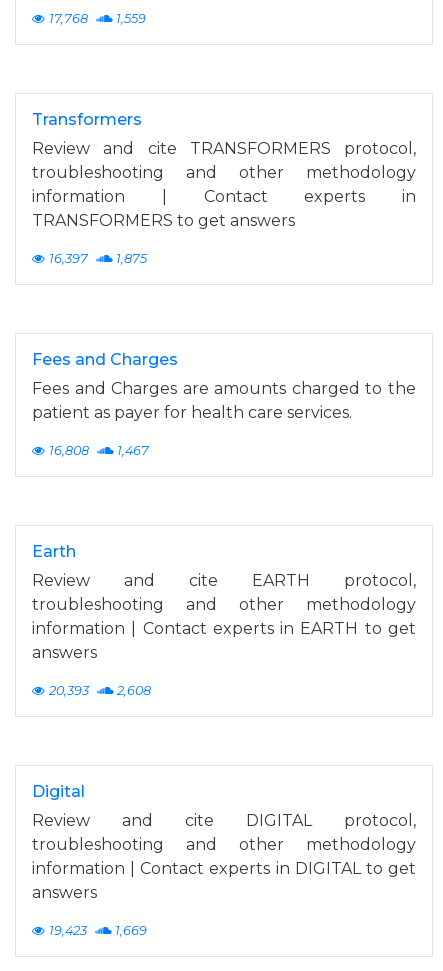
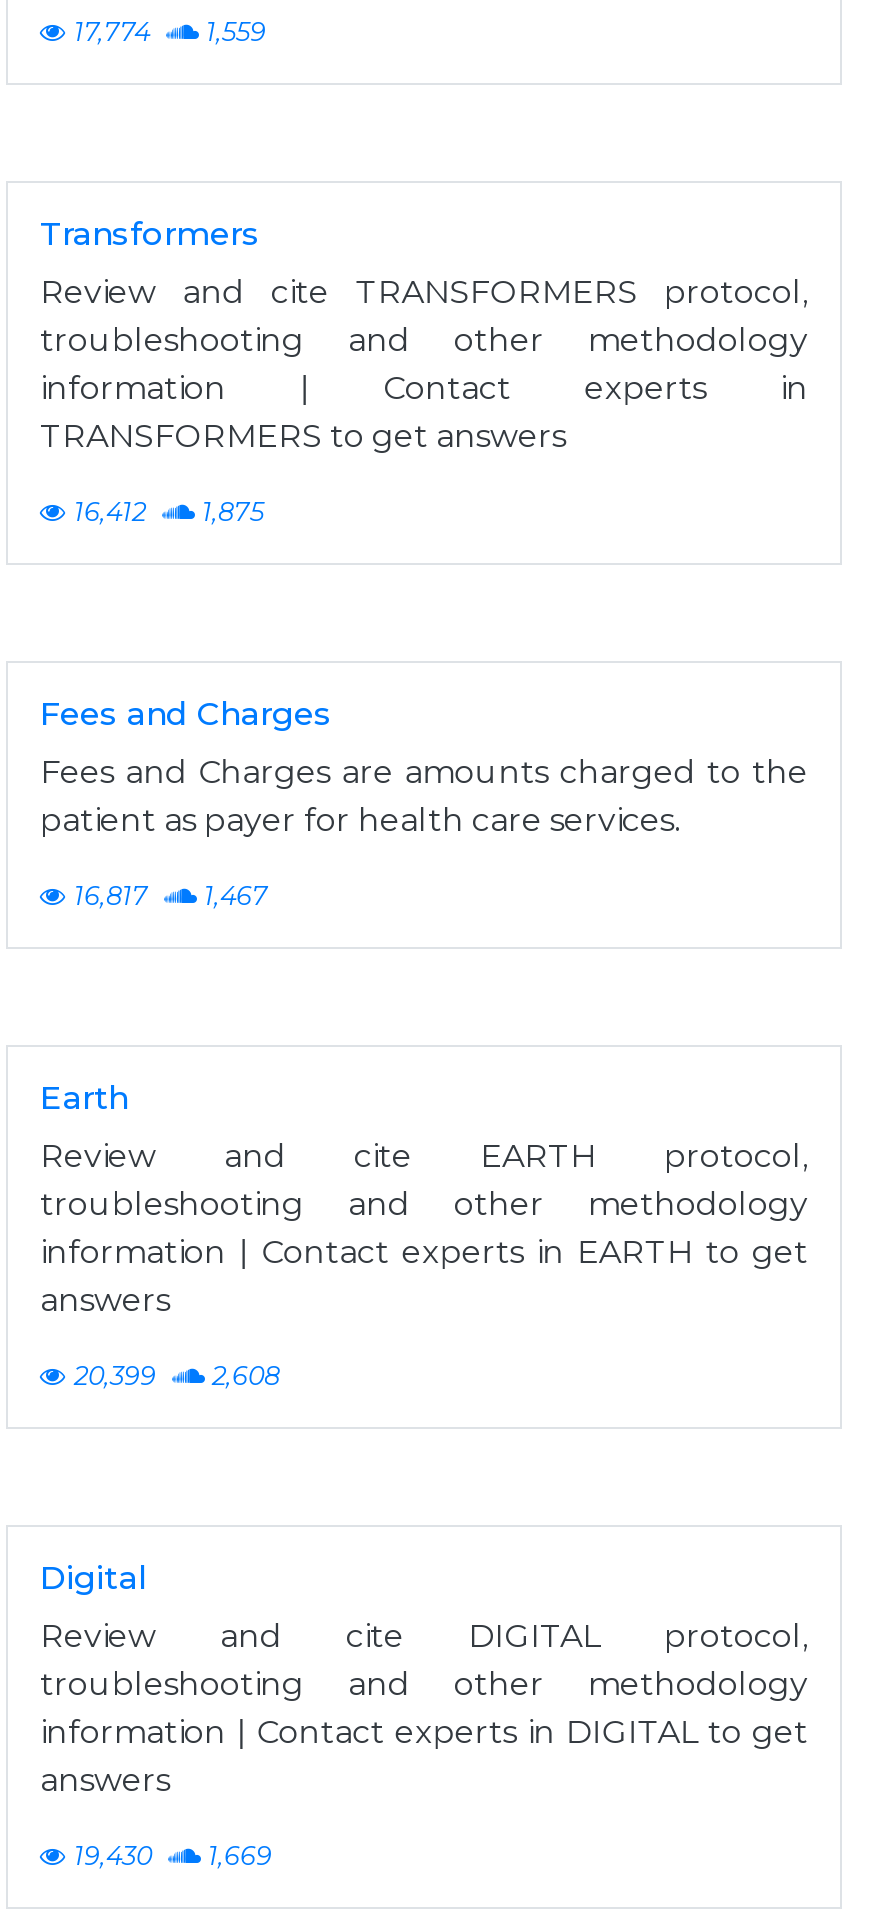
[49,11,146,26] 17,768 1,559 -> [74,16,266,46] 17,774 1,559
[49,251,147,266] 16,397 1,875 -> [74,496,264,526] 16,412 1,875
[49,443,149,458] 16,808 1,467 -> [74,880,268,910] 16,817 1,467
[49,683,151,698] 20,393 2,608 -> [74,1360,280,1390] 20,399 2,608
[49,923,147,938] 19,423 1,669 -> [74,1840,272,1870] 19,430 1,669

